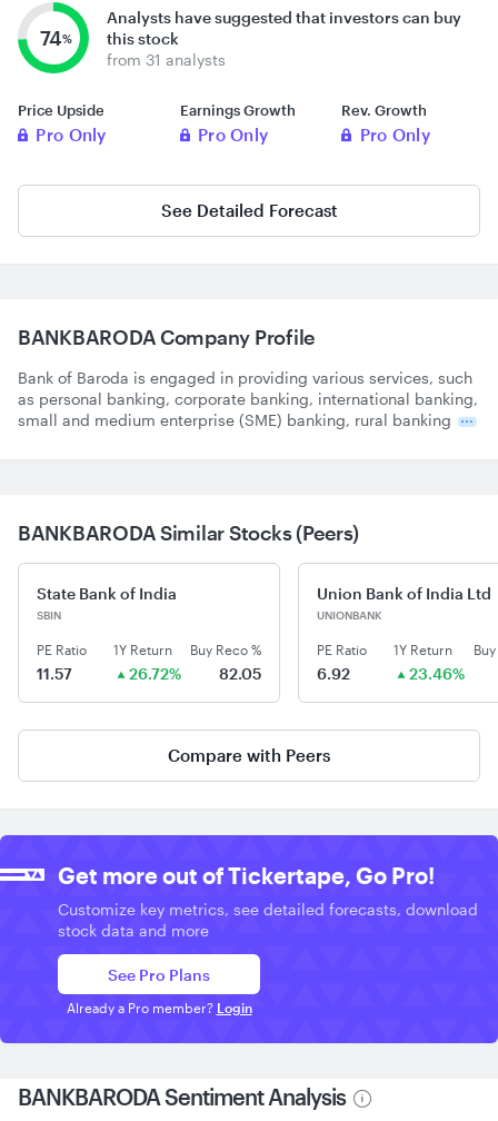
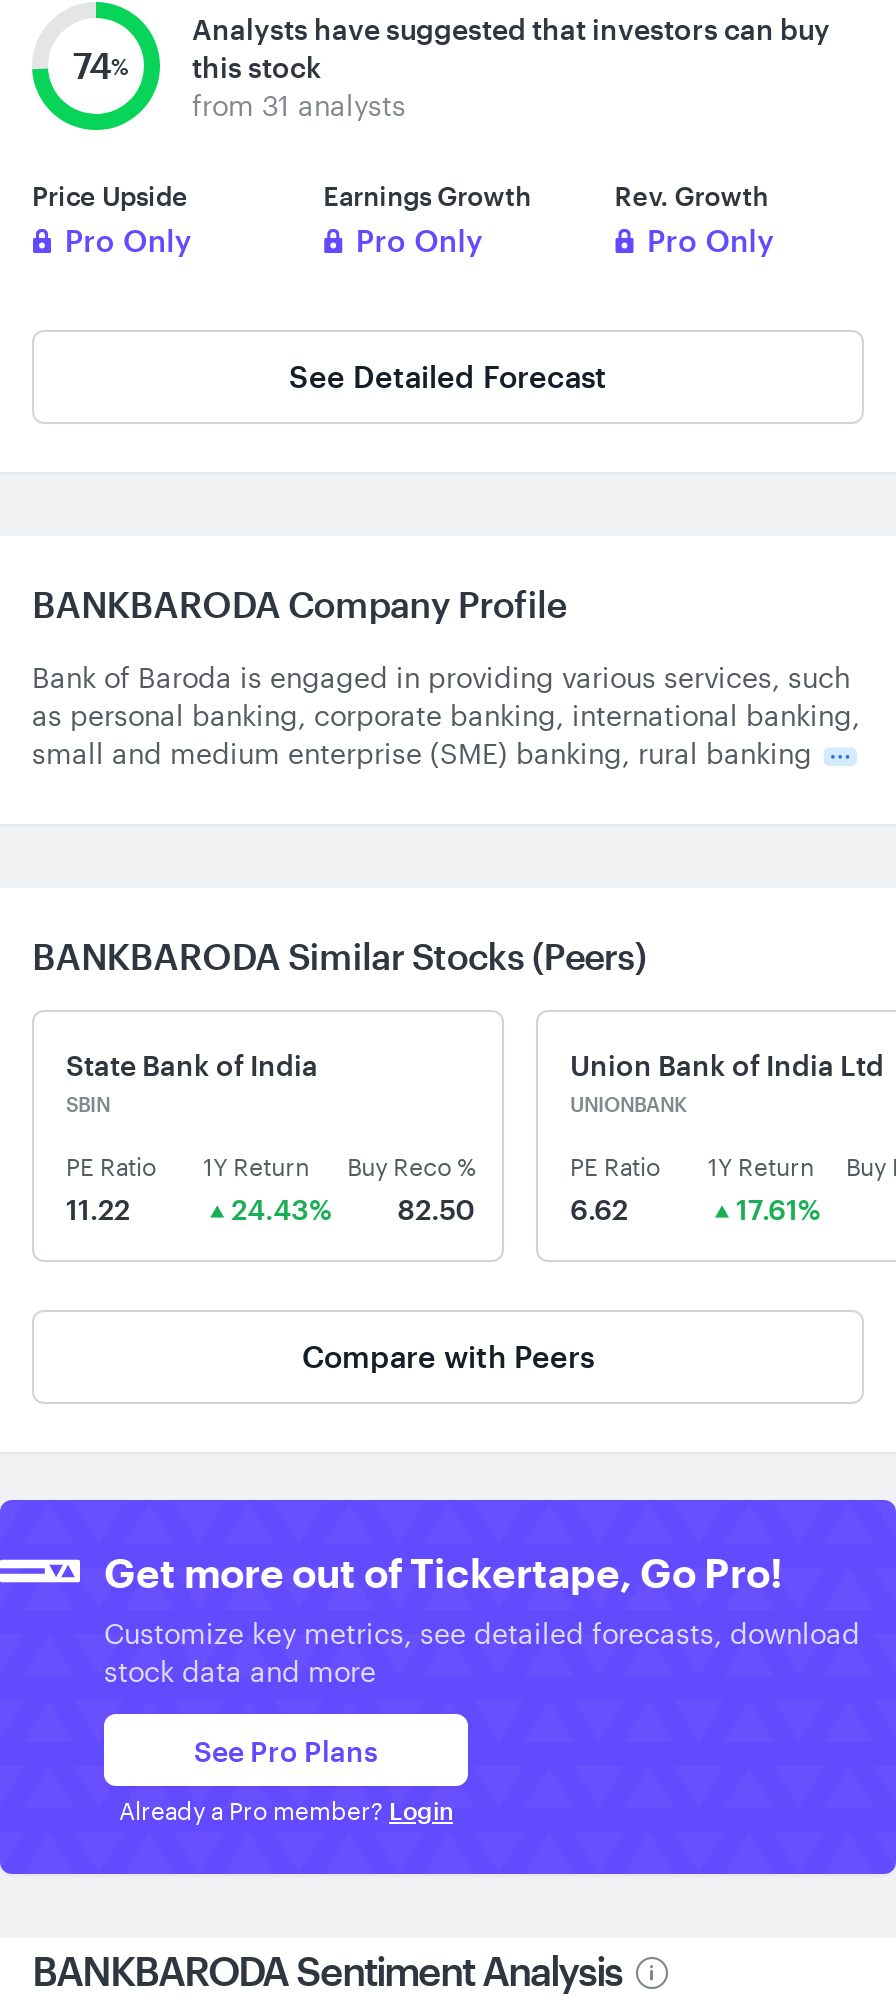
[37,664,72,683] 11.57 -> [66,1193,130,1227] 11.22
[129,664,181,683] 26.72% -> [231,1193,331,1227] 24.43%
[219,664,261,683] 82.05 -> [397,1193,475,1227] 82.50
[317,664,350,683] 6.92 -> [570,1193,628,1227] 6.62
[409,664,464,683] 23.46% -> [736,1193,820,1227] 17.61%

